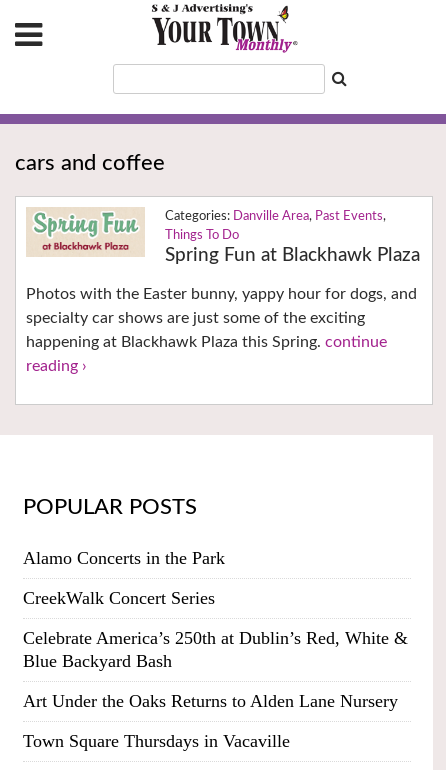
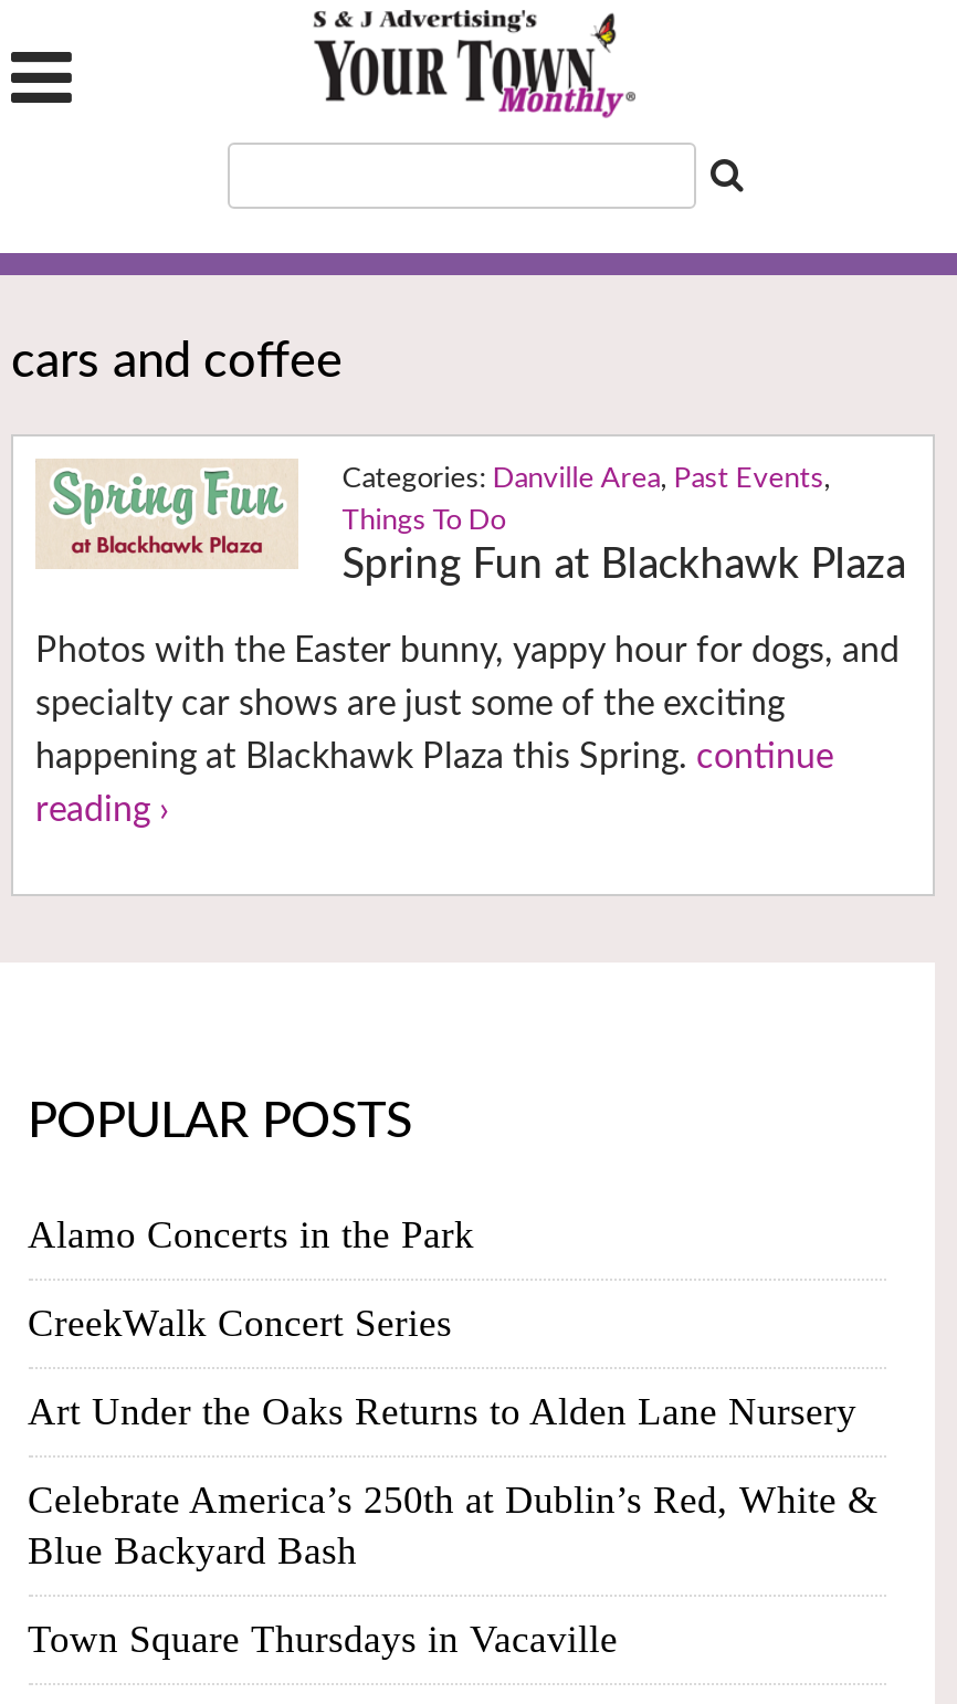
moved [22,628,407,671] -> [28,1477,879,1572]: Celebrate America’s 250th at Dublin’s Red, White & | Blue Backyard Bash
moved [22,691,397,711] -> [28,1389,856,1433]: Art Under the Oaks Returns to Alden Lane Nursery

